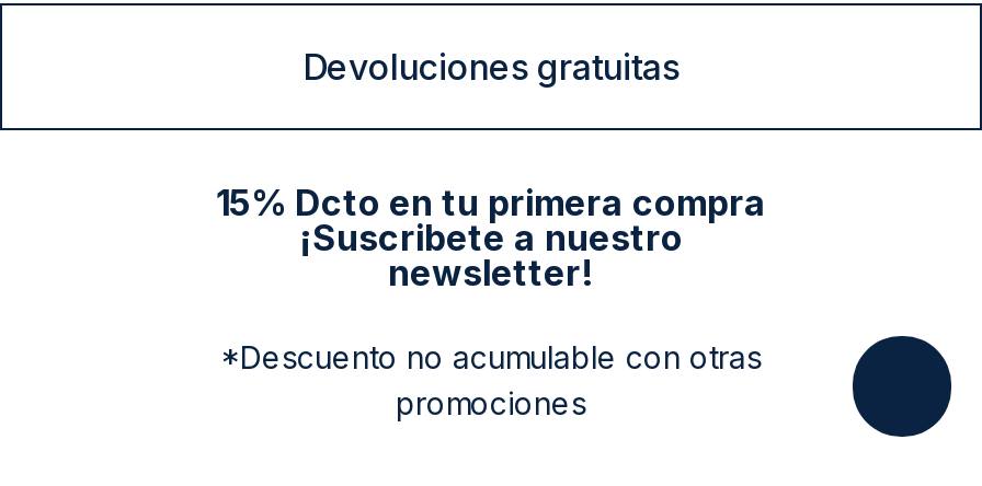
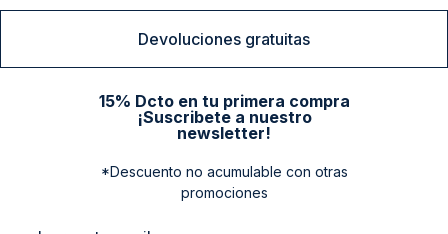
[850,334,954,439] [image] -> none

